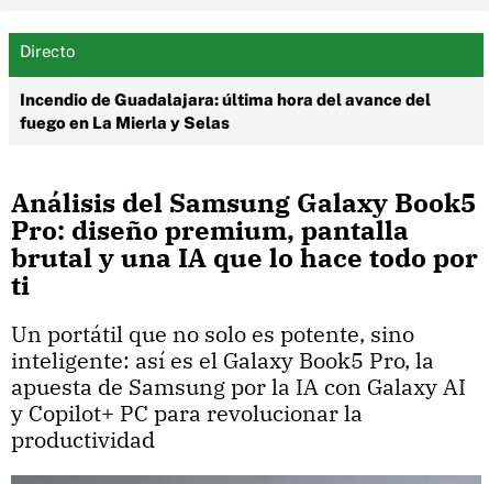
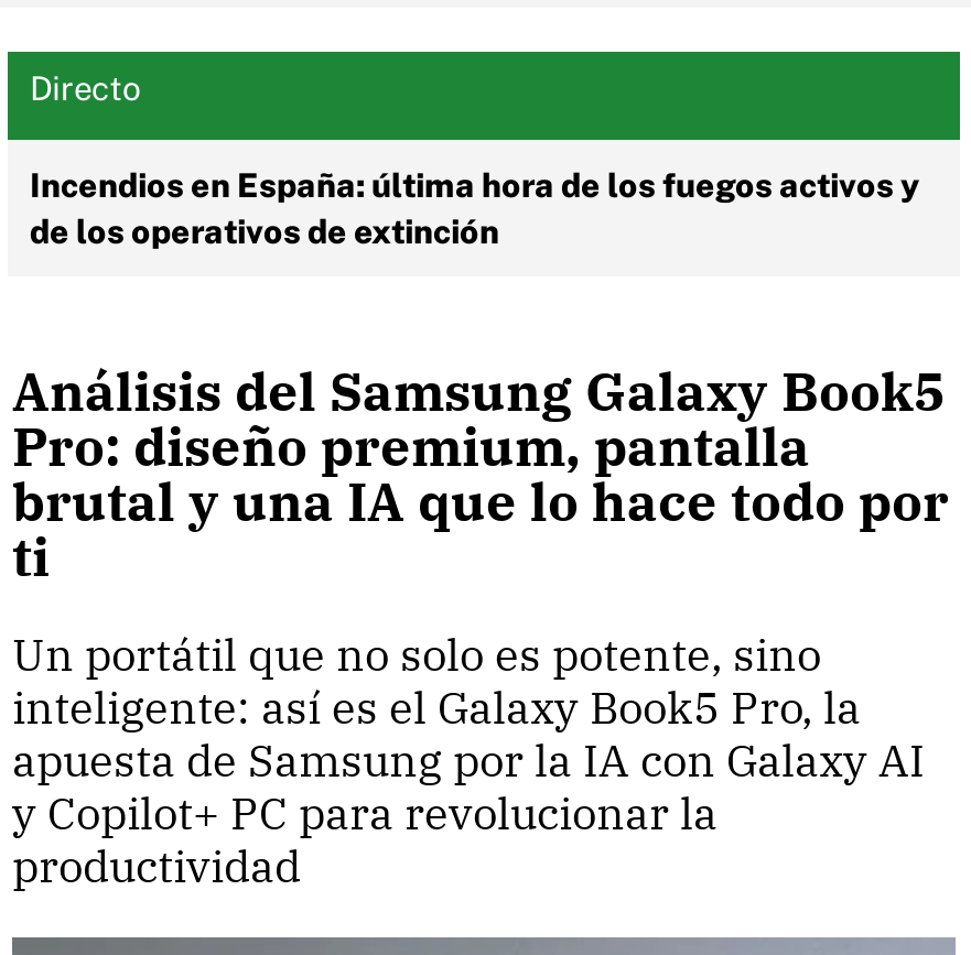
[20,90,431,132] Incendio de Guadalajara: última hora del avance del | fuego en La Mierla y Selas -> [30,166,920,250] Incendios en España: última hora de los fuegos activos y | de los operativos de extinción

